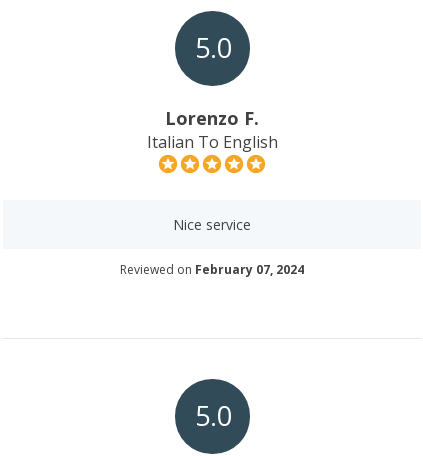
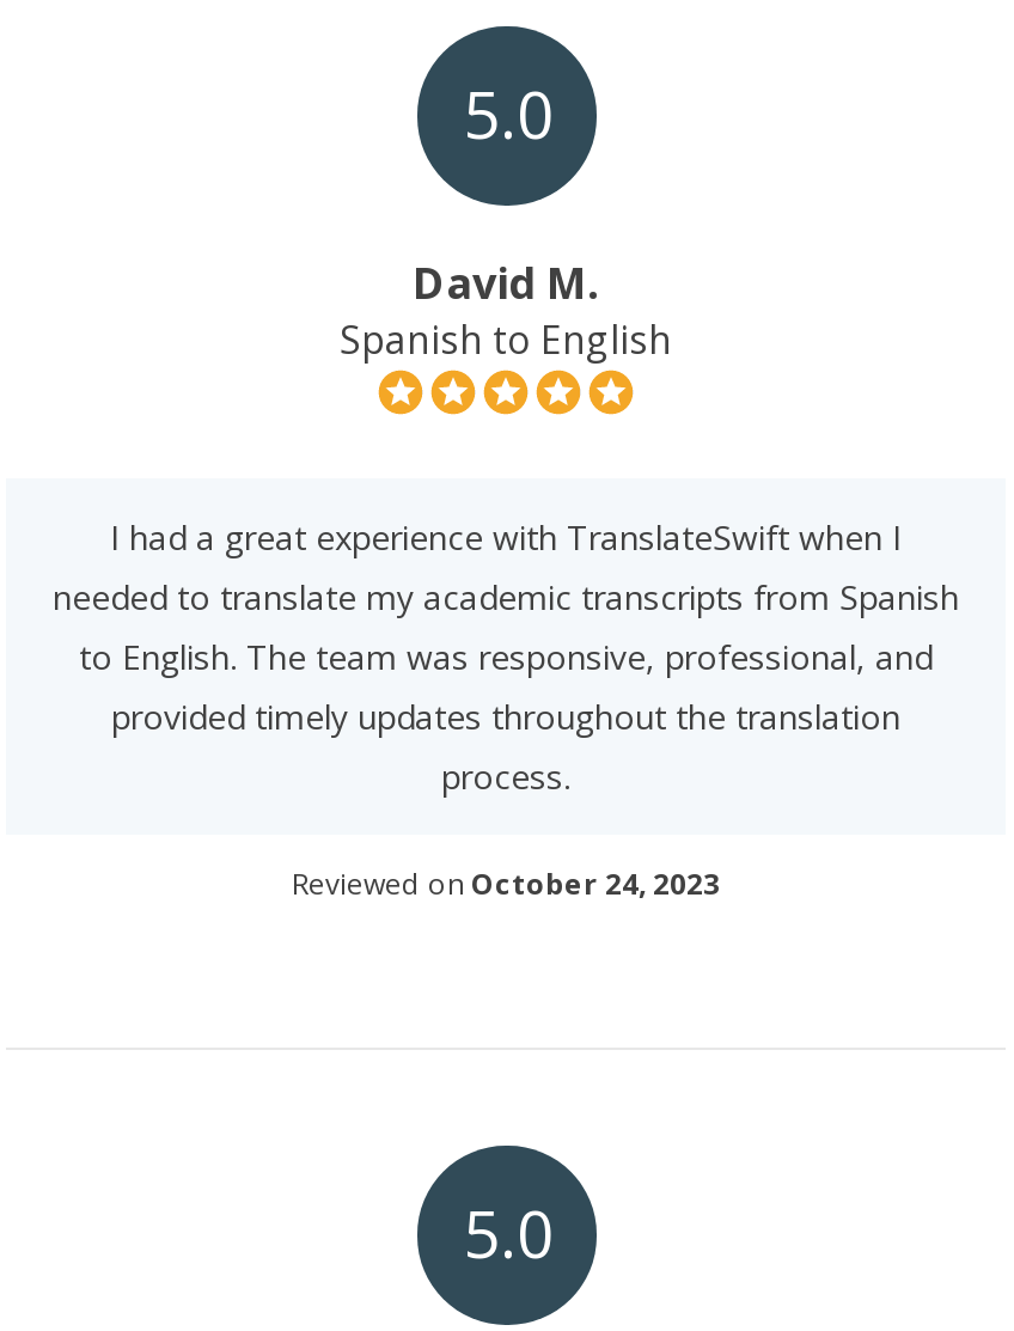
[146,106,277,153] Lorenzo F. | Italian To English -> [340,254,672,366] David M. | Spanish to English
[173,215,251,234] Nice service -> [53,515,959,799] I had a great experience with TranslateSwift when I | needed to translate my academic transcripts from Spanish | to English. The team was responsive, professional, and | provided timely updates throughout the translation | process.
[120,261,304,278] Reviewed on February 07, 2024 -> [292,864,720,905] Reviewed on October 24, 2023

